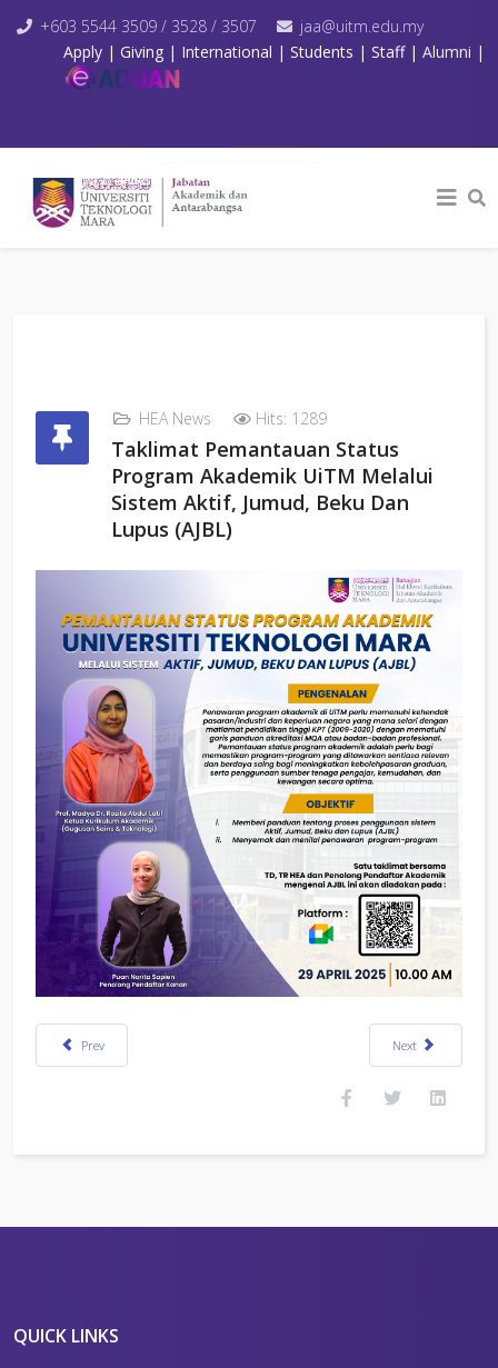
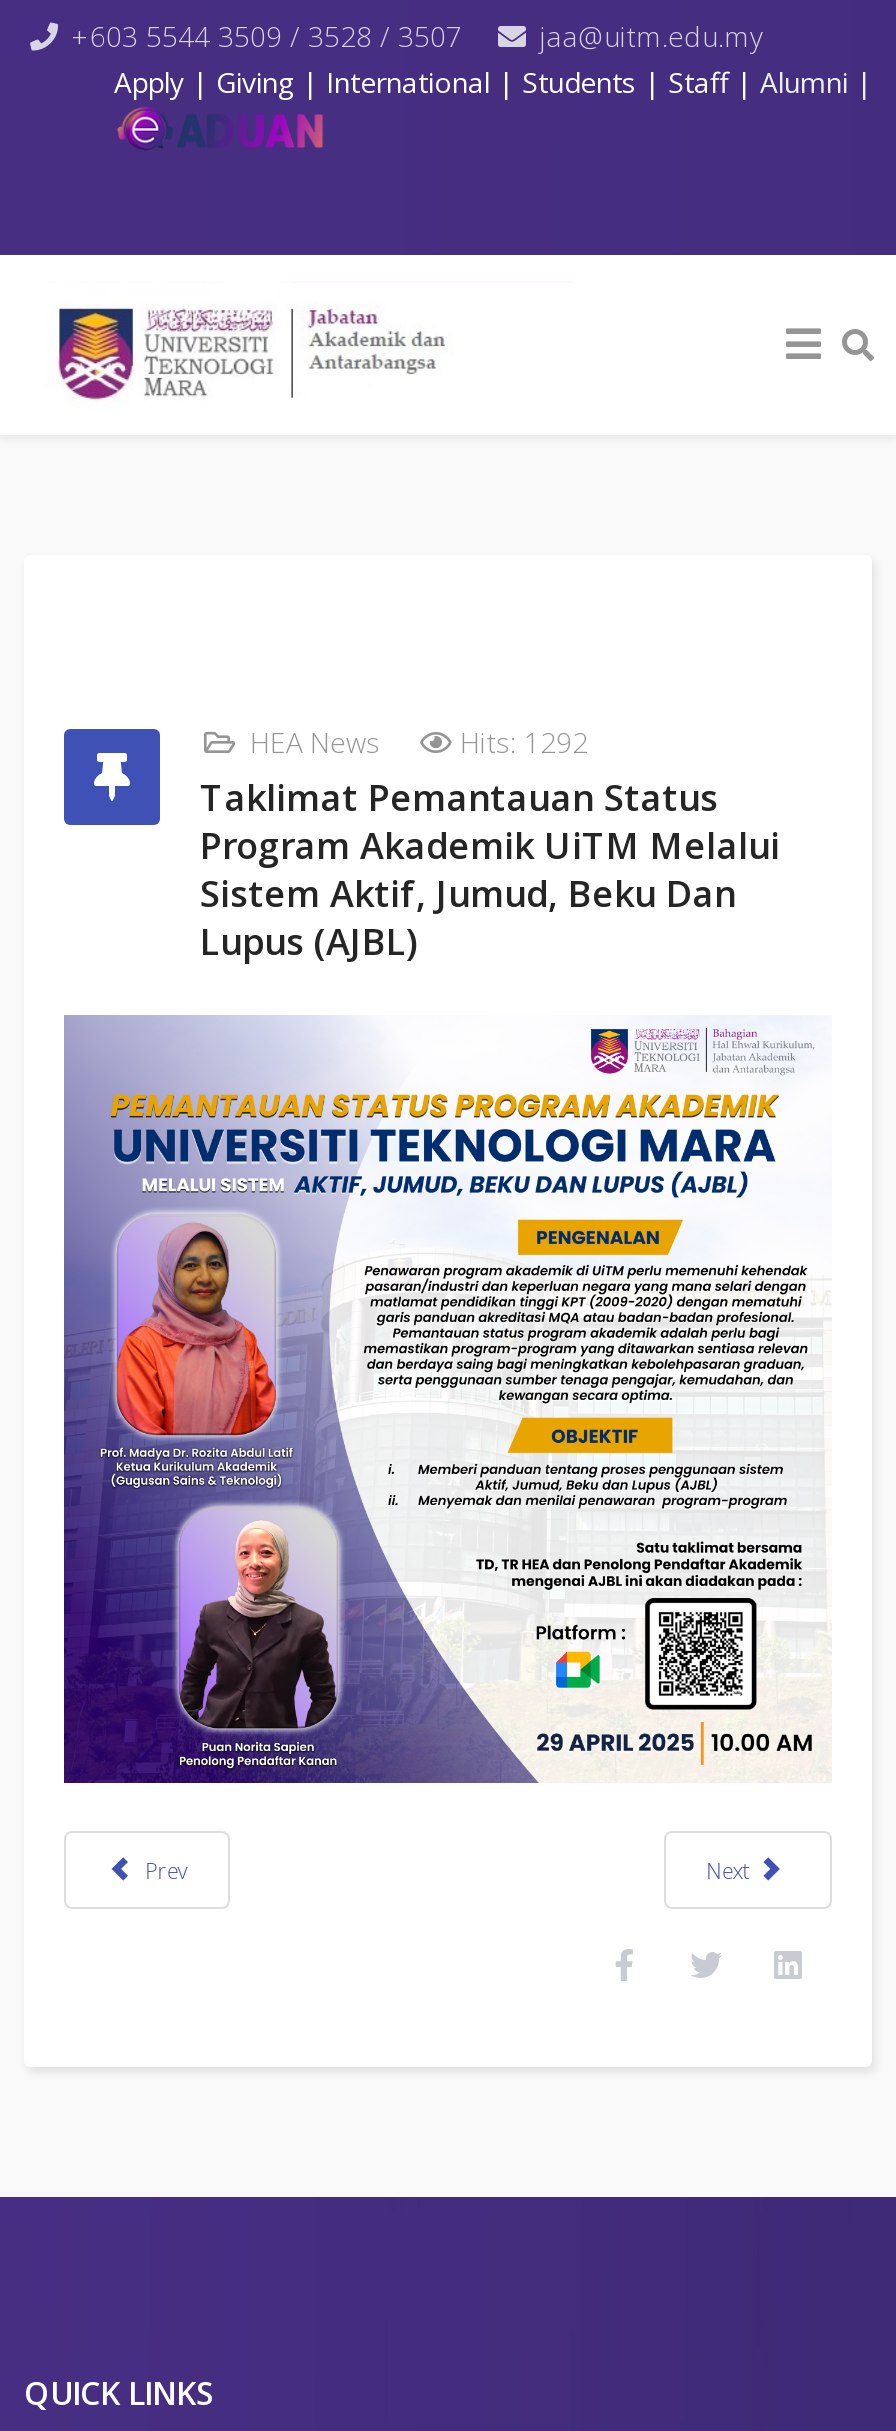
[256,408,327,429] Hits: 1289 -> [460,724,588,762] Hits: 1292

